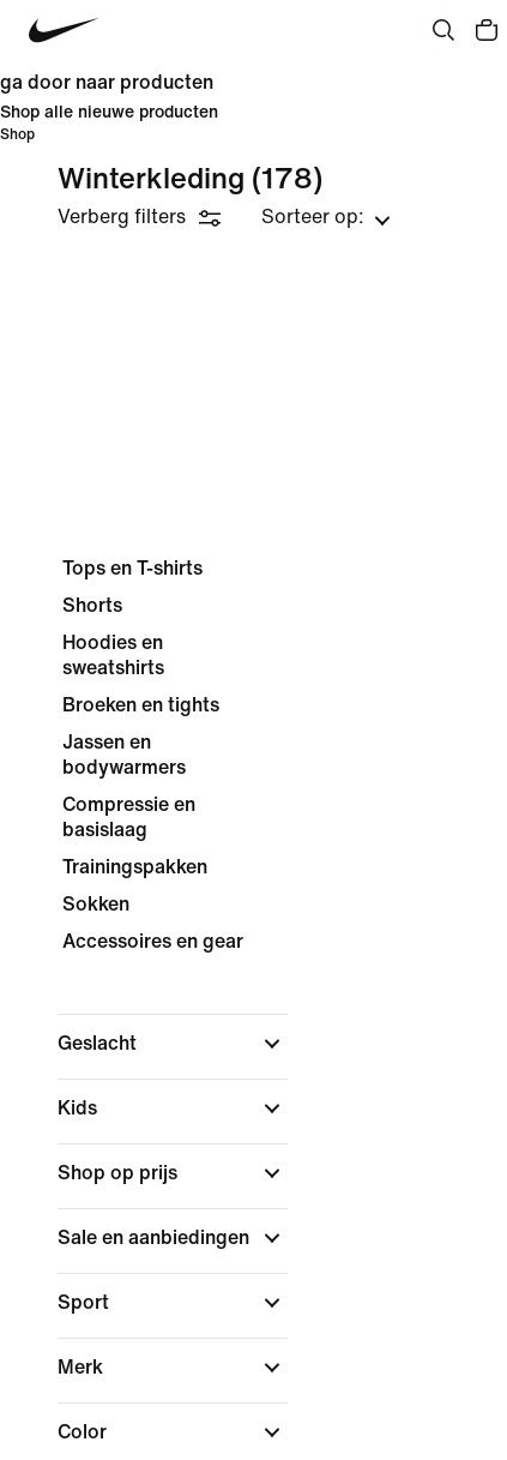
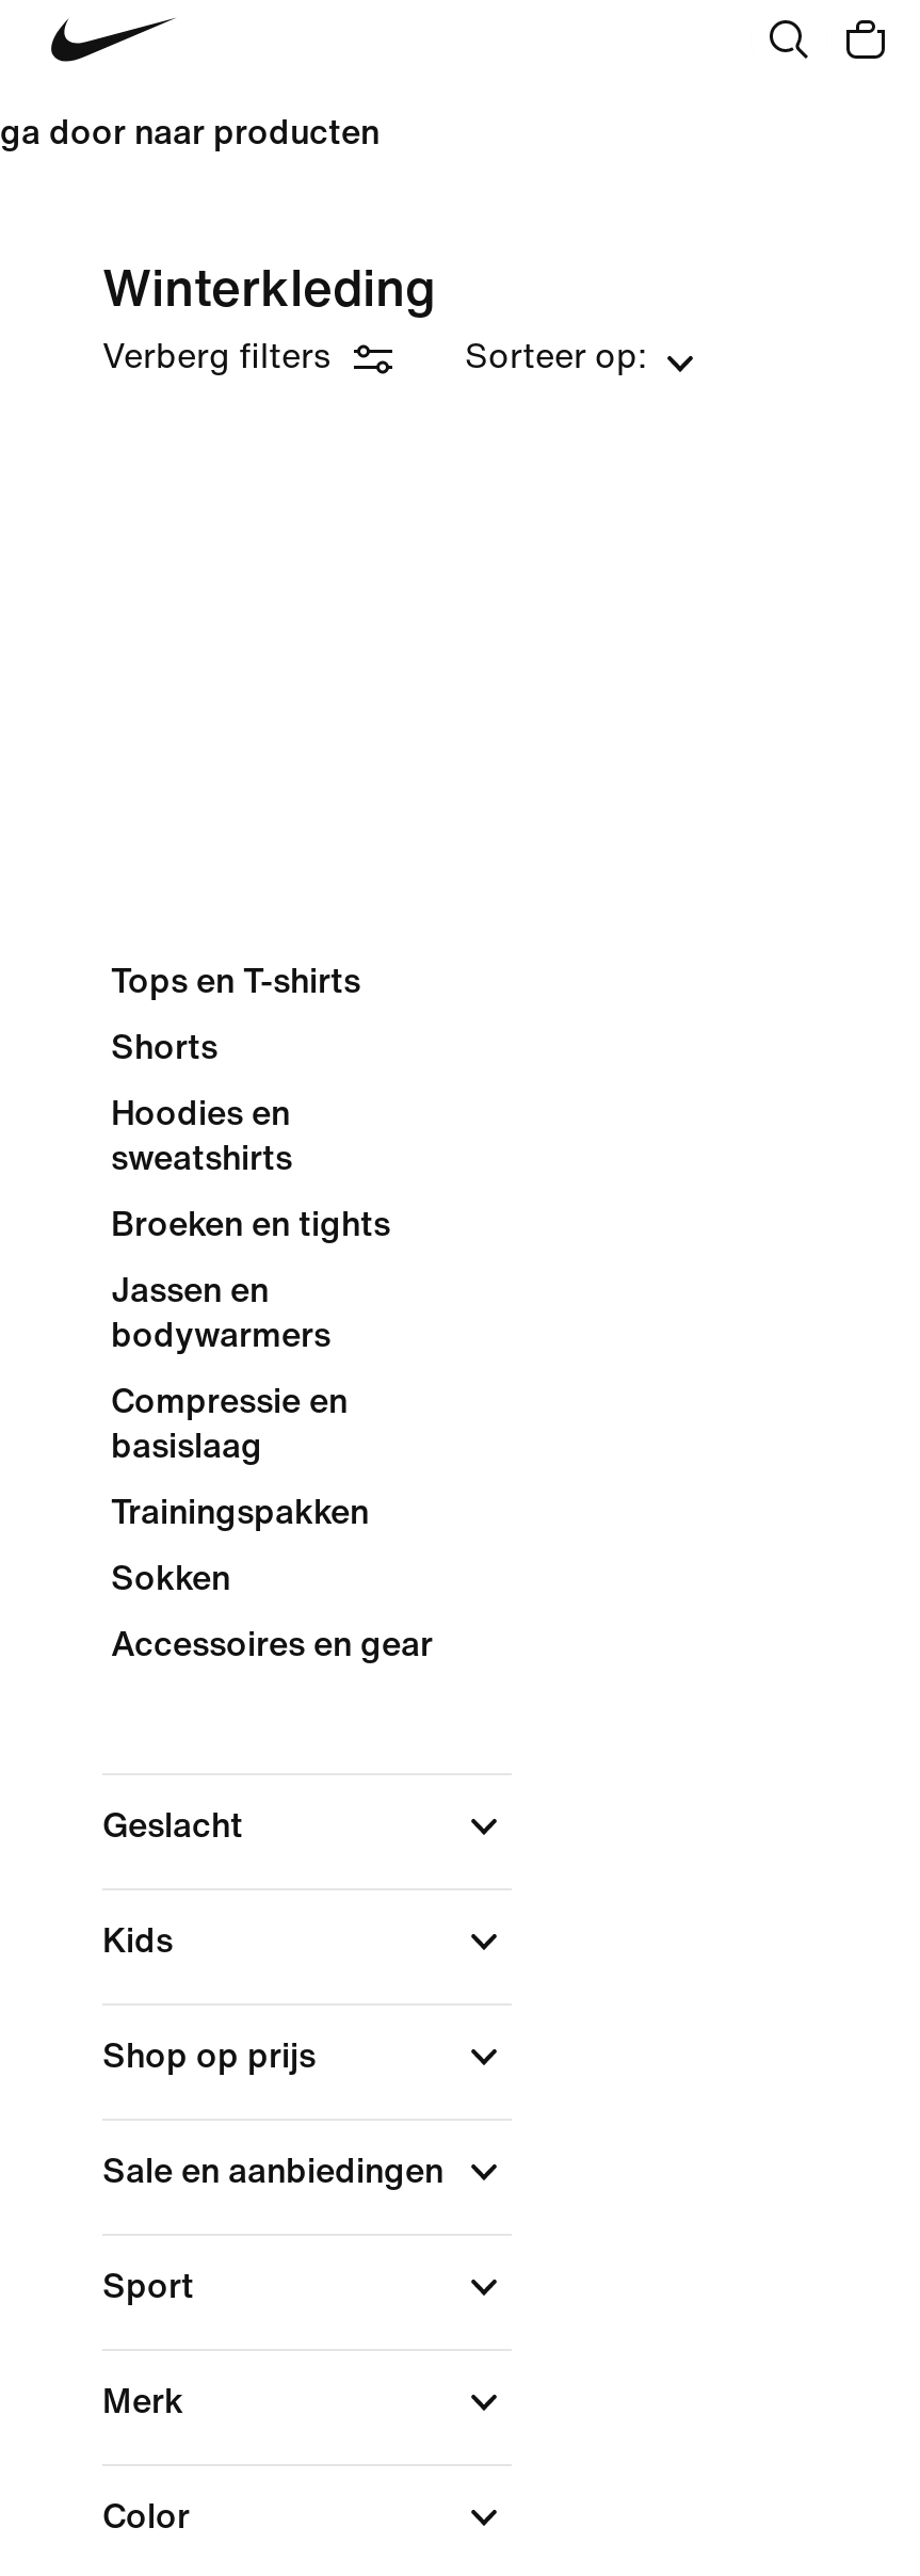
[0,103,322,194] Shop alle nieuwe producten | Shop | Winterkleding (178) -> [102,263,435,317] Winterkleding

